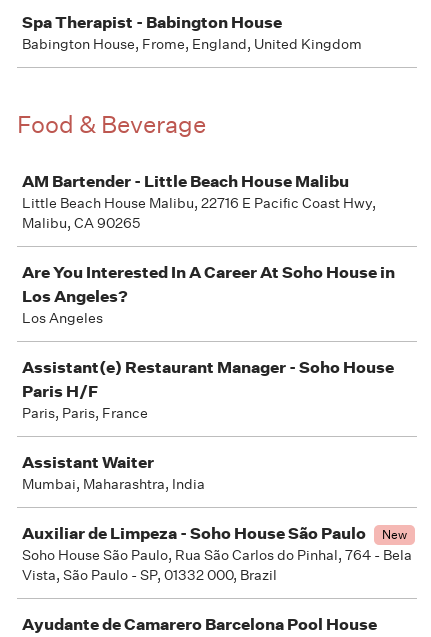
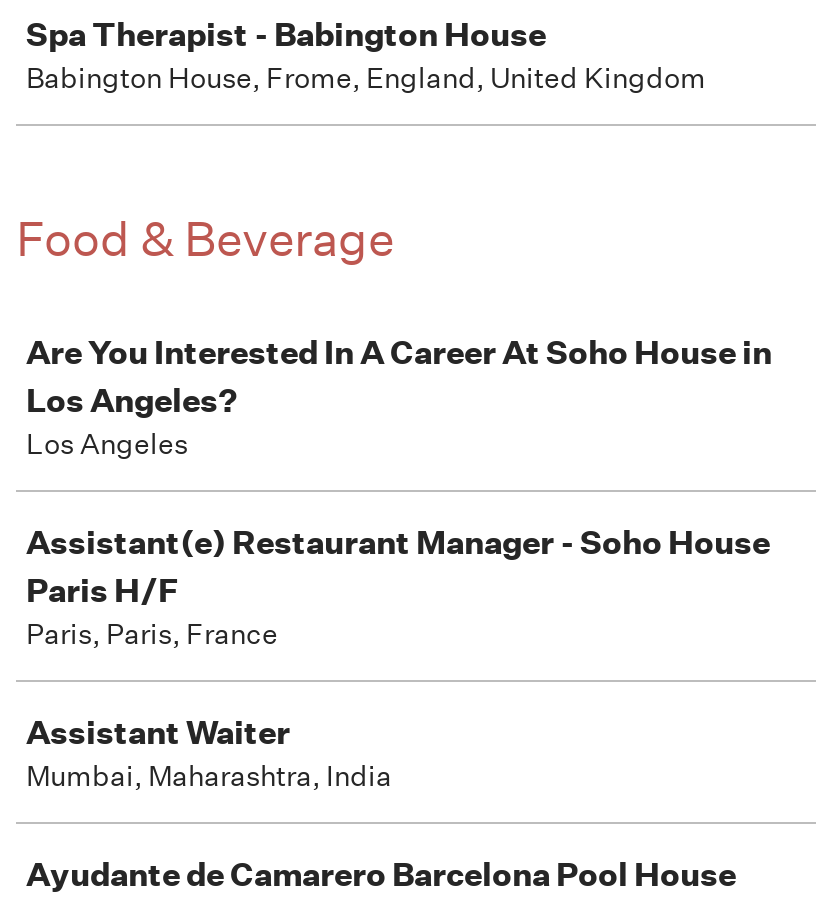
[22,171,376,232] AM Bartender - Little Beach House Malibu | Little Beach House Malibu, 22716 E Pacific Coast Hwy, | Malibu, CA 90265 -> none
[22,523,412,584] Auxiliar de Limpeza - Soho House São Paulo | New | Soho House São Paulo, Rua São Carlos do Pinhal, 764 - Bela | Vista, São Paulo - SP, 01332 000, Brazil -> none

